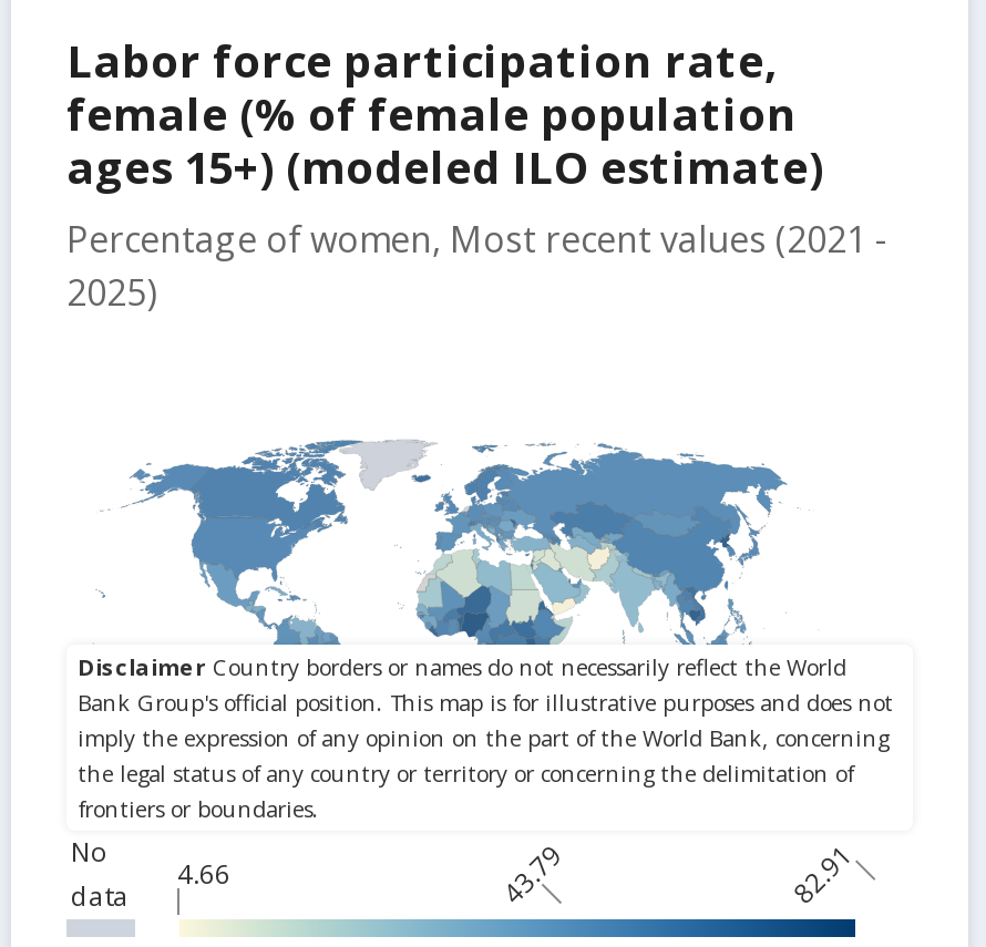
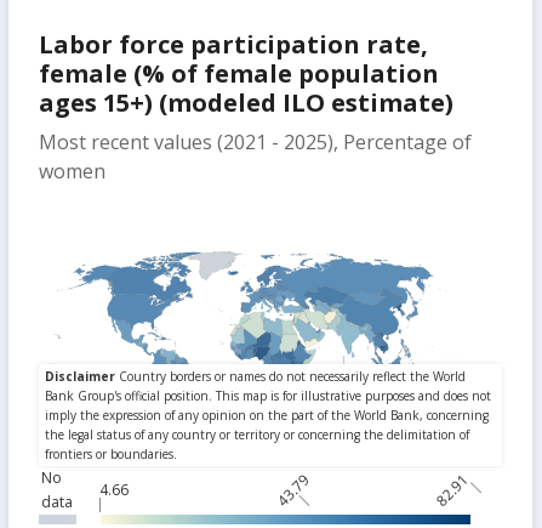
[66,215,889,317] Percentage of women, Most recent values (2021 - | 2025) -> [39,129,472,184] Most recent values (2021 - 2025), Percentage of | women

